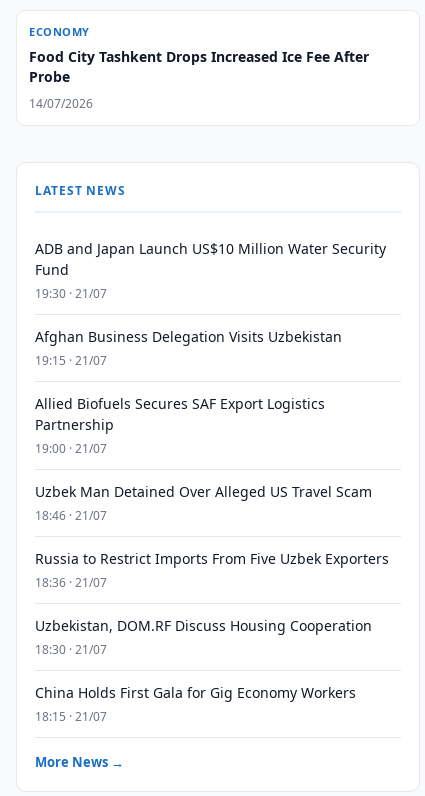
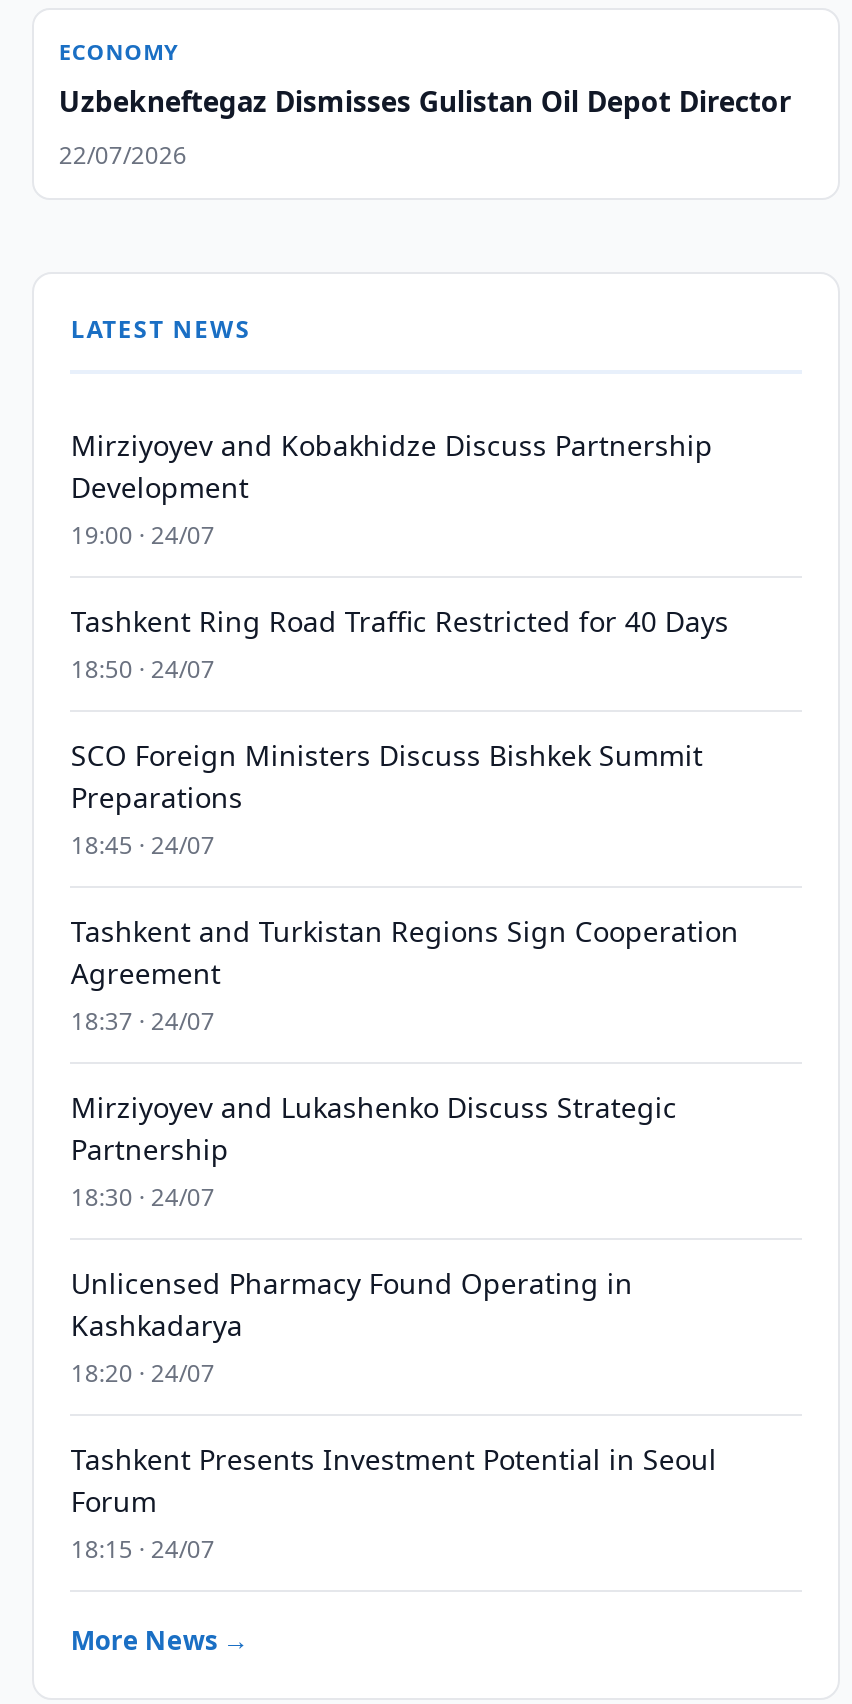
[29,47,369,86] Food City Tashkent Drops Increased Ice Fee After | Probe -> [59,82,791,120] Uzbekneftegaz Dismisses Gulistan Oil Depot Director
[29,95,93,112] 14/07/2026 -> [59,138,187,172] 22/07/2026
moved [35,182,126,199] -> [71,312,251,346]: LATEST NEWS
[35,239,386,413] ADB and Japan Launch US$10 Million Water Security | Fund | 19:30 · 21/07 | Afghan Business Delegation Visits Uzbekistan | 19:15 · 21/07 | Allied Biofuels Secures SAF Export Logistics -> [71,426,739,1126] Mirziyoyev and Kobakhidze Discuss Partnership | Development | 19:00 · 24/07 | Tashkent Ring Road Traffic Restricted for 40 Days | 18:50 · 24/07 | SCO Foreign Ministers Discuss Bishkek Summit | Preparations | 18:45 · 24/07 | Tashkent and Turkistan Regions Sign Cooperation | Agreement | 18:37 · 24/07 | Mirziyoyev and Lukashenko Discuss Strategic
moved [35,415,114,434] -> [71,1130,229,1168]: Partnership
[35,440,389,725] 19:00 · 21/07 | Uzbek Man Detained Over Alleged US Travel Scam | 18:46 · 21/07 | Russia to Restrict Imports From Five Uzbek Exporters | 18:36 · 21/07 | Uzbekistan, DOM.RF Discuss Housing Cooperation | 18:30 · 21/07 | China Holds First Gala for Gig Economy Workers | 18:15 · 21/07 -> [71,1180,717,1566] 18:30 · 24/07 | Unlicensed Pharmacy Found Operating in | Kashkadarya | 18:20 · 24/07 | Tashkent Presents Investment Potential in Seoul | Forum | 18:15 · 24/07

